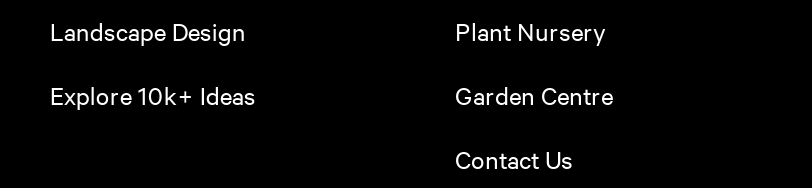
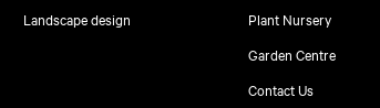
[50,11,256,111] Landscape Design | Explore 10k+ Ideas -> [24,9,131,29] Landscape design

